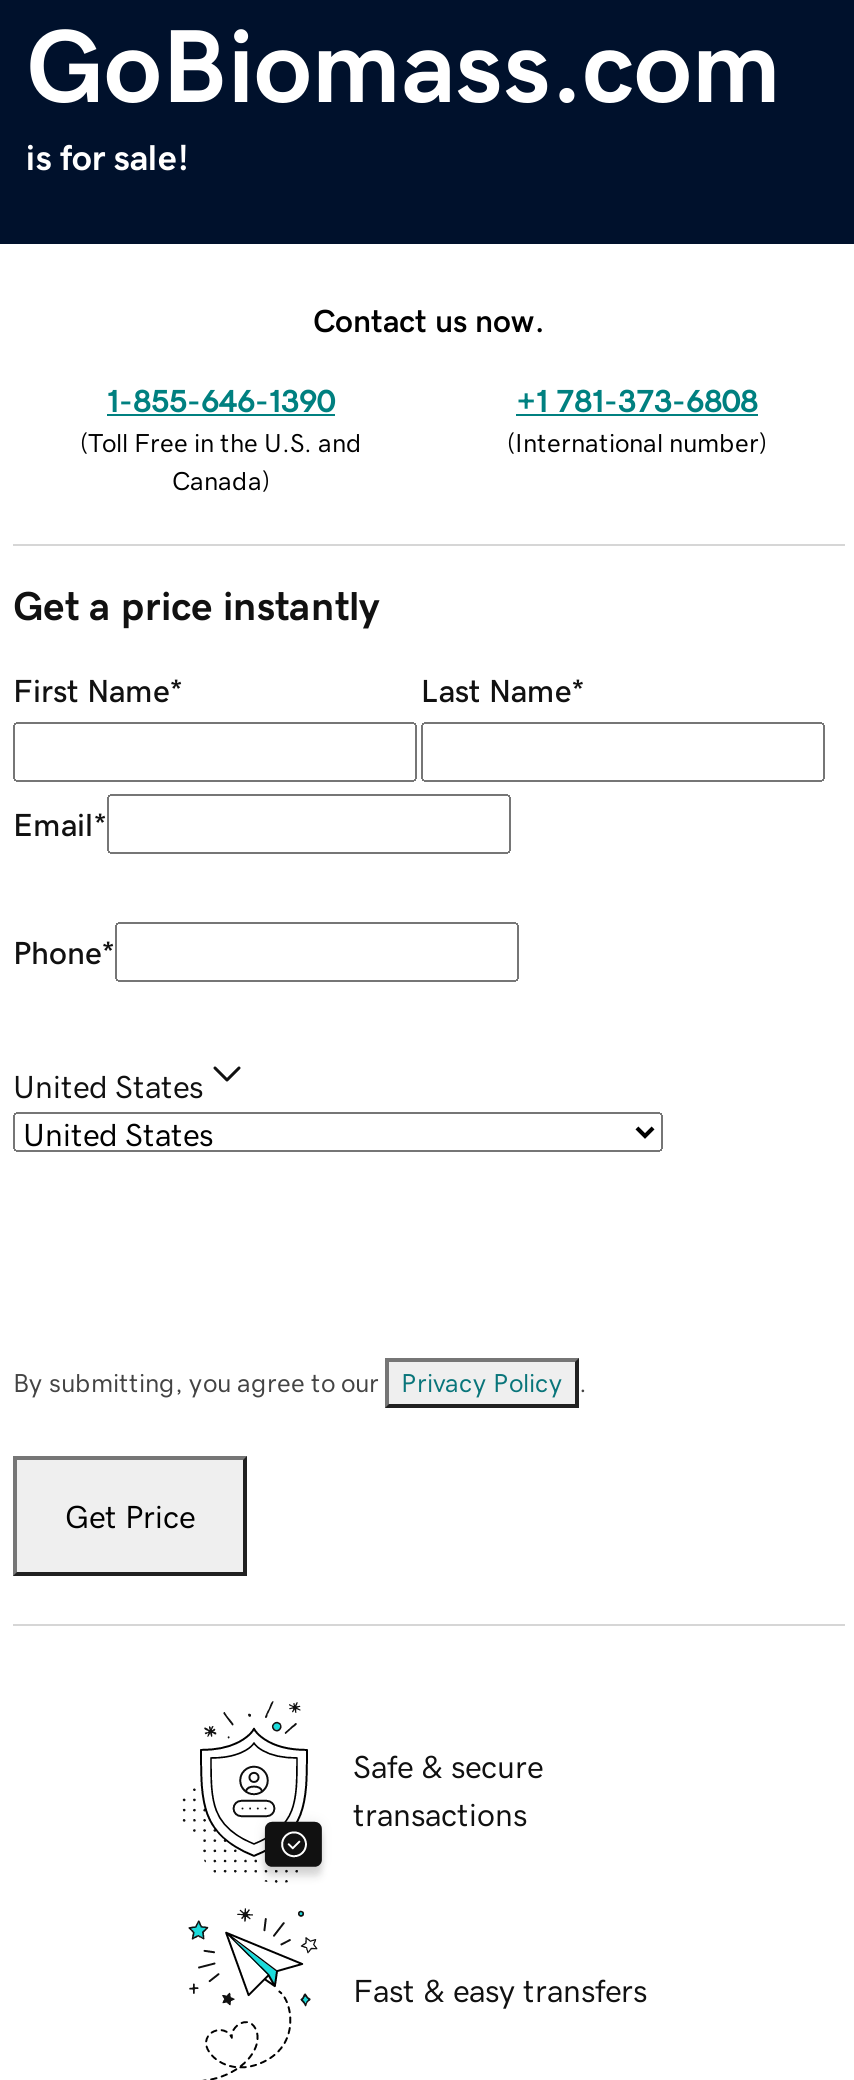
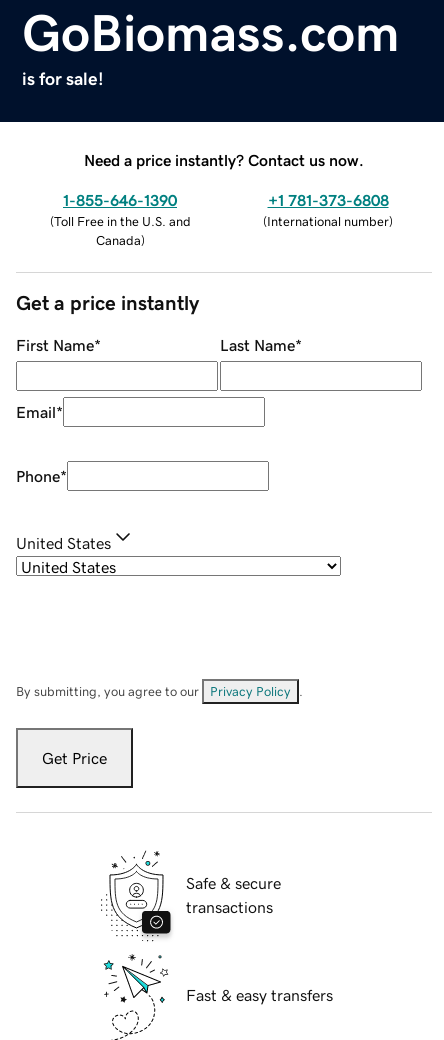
[313,303,545,335] Contact us now. -> [84,152,364,168] Need a price instantly? Contact us now.

